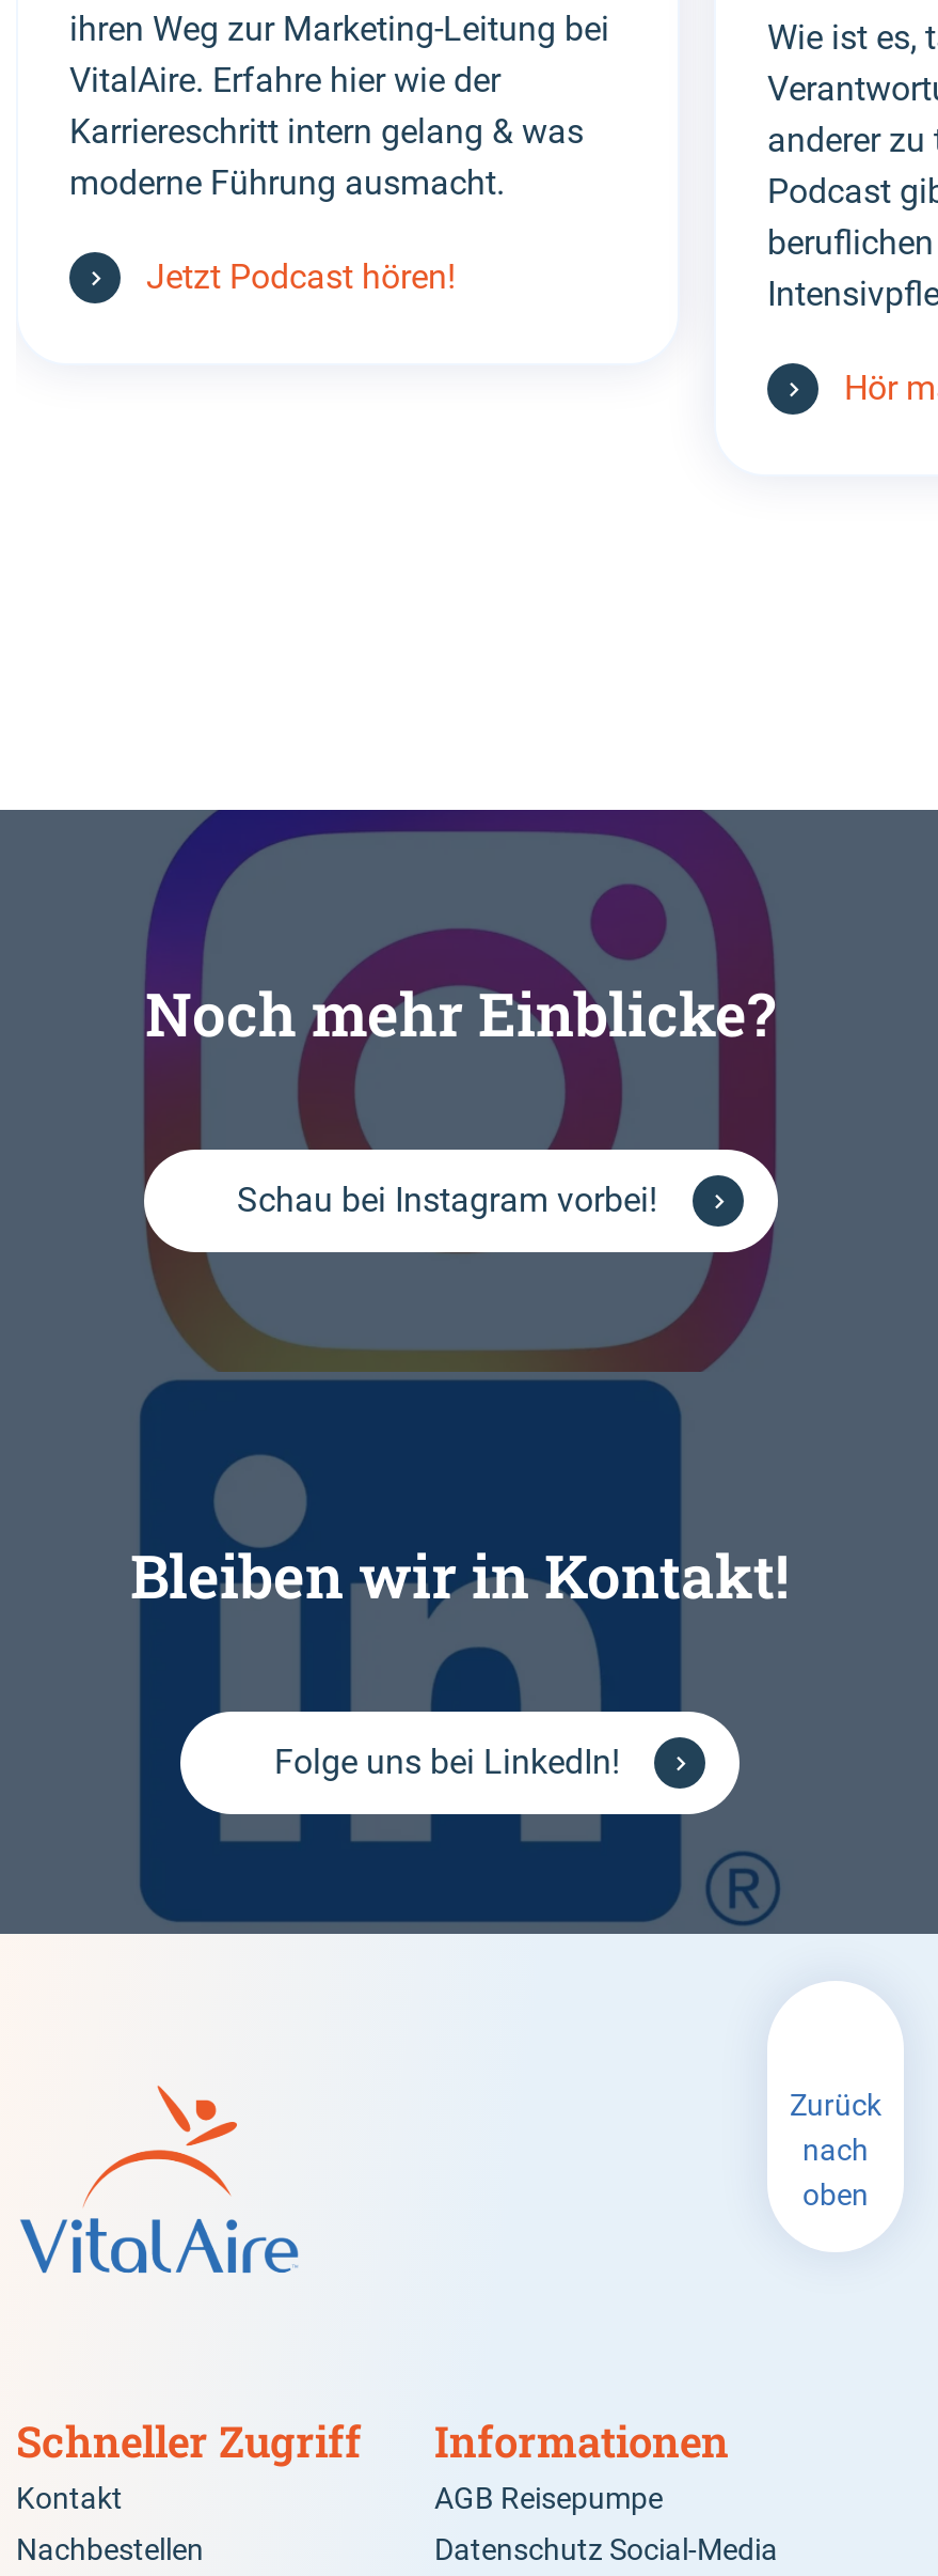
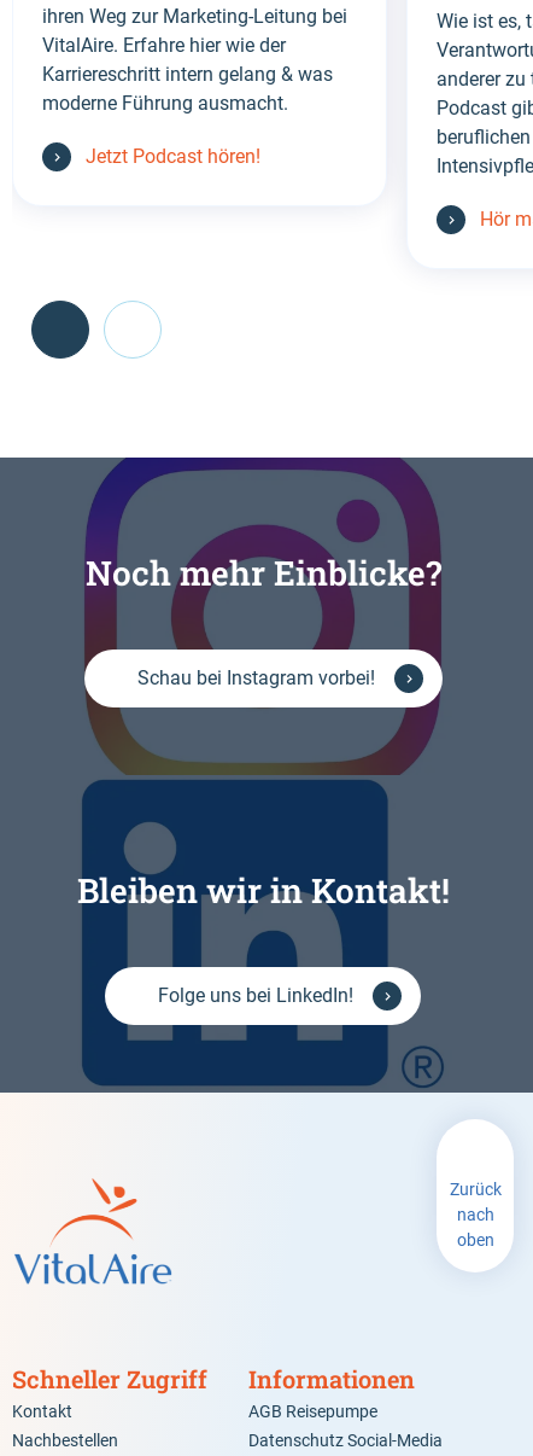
none -> [30,299,90,360] [image]

